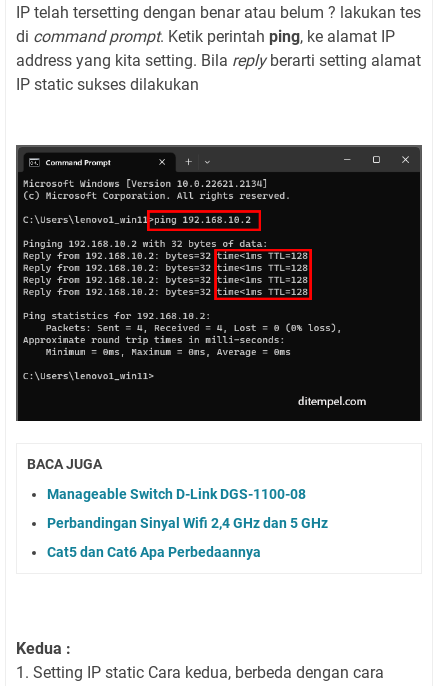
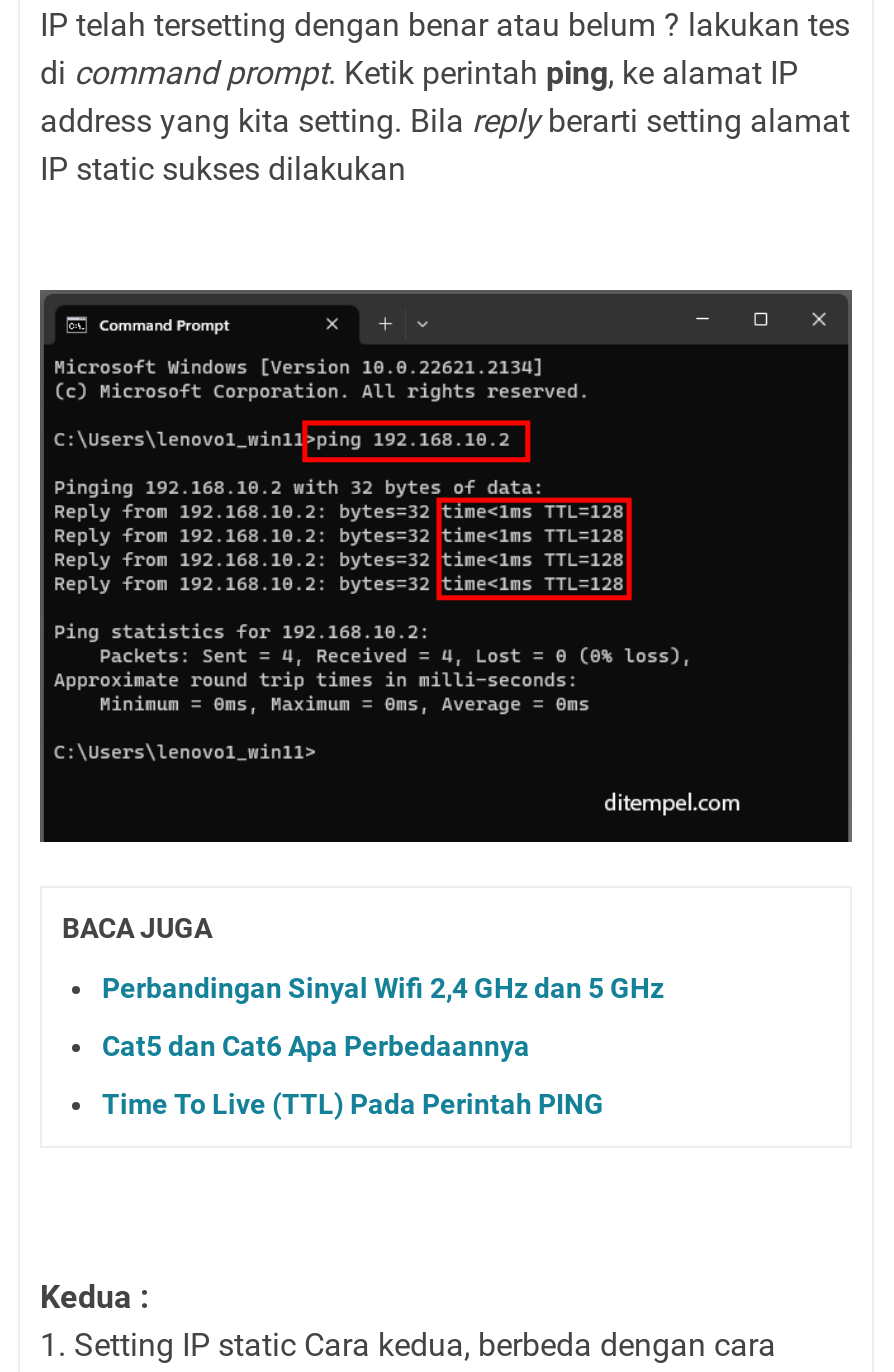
[47,486,306,502] Manageable Switch D-Link DGS-1100-08 -> none
moved [47,515,328,560] -> [102,972,664,1062]: Perbandingan Sinyal Wifi 2,4 GHz dan 5 GHz | Cat5 dan Cat6 Apa Perbedaannya
none -> [102,1088,604,1120] Time To Live (TTL) Pada Perintah PING

